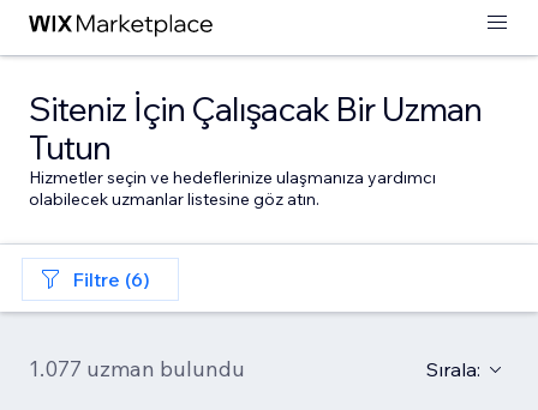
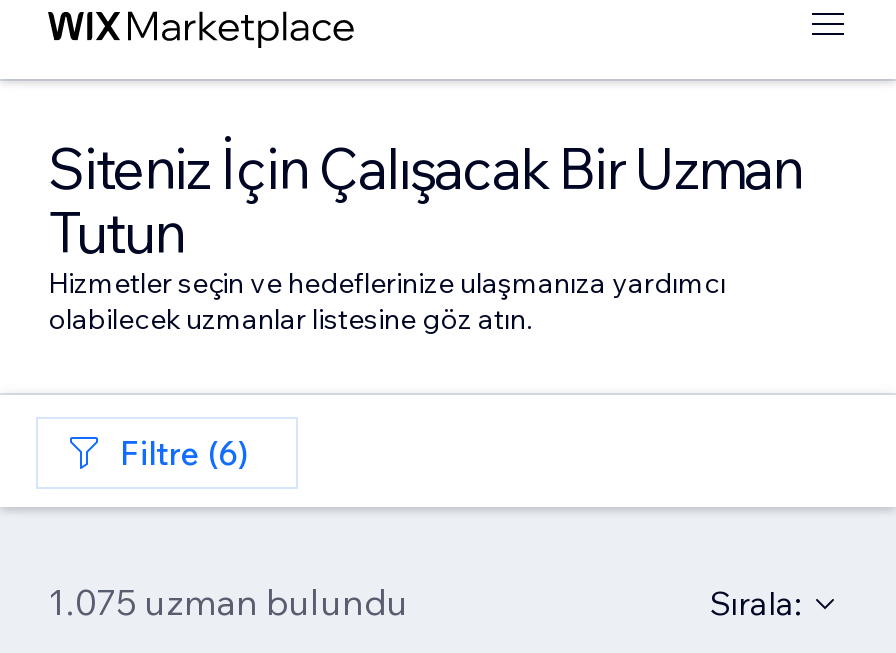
[29,355,245,382] 1.077 uzman bulundu -> [48,579,408,625] 1.075 uzman bulundu

